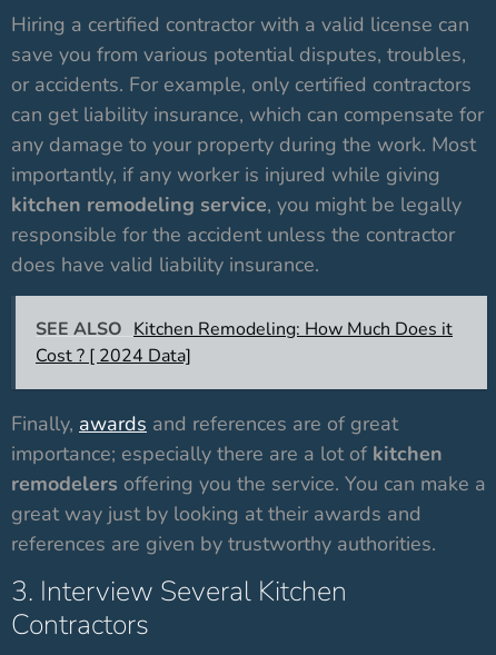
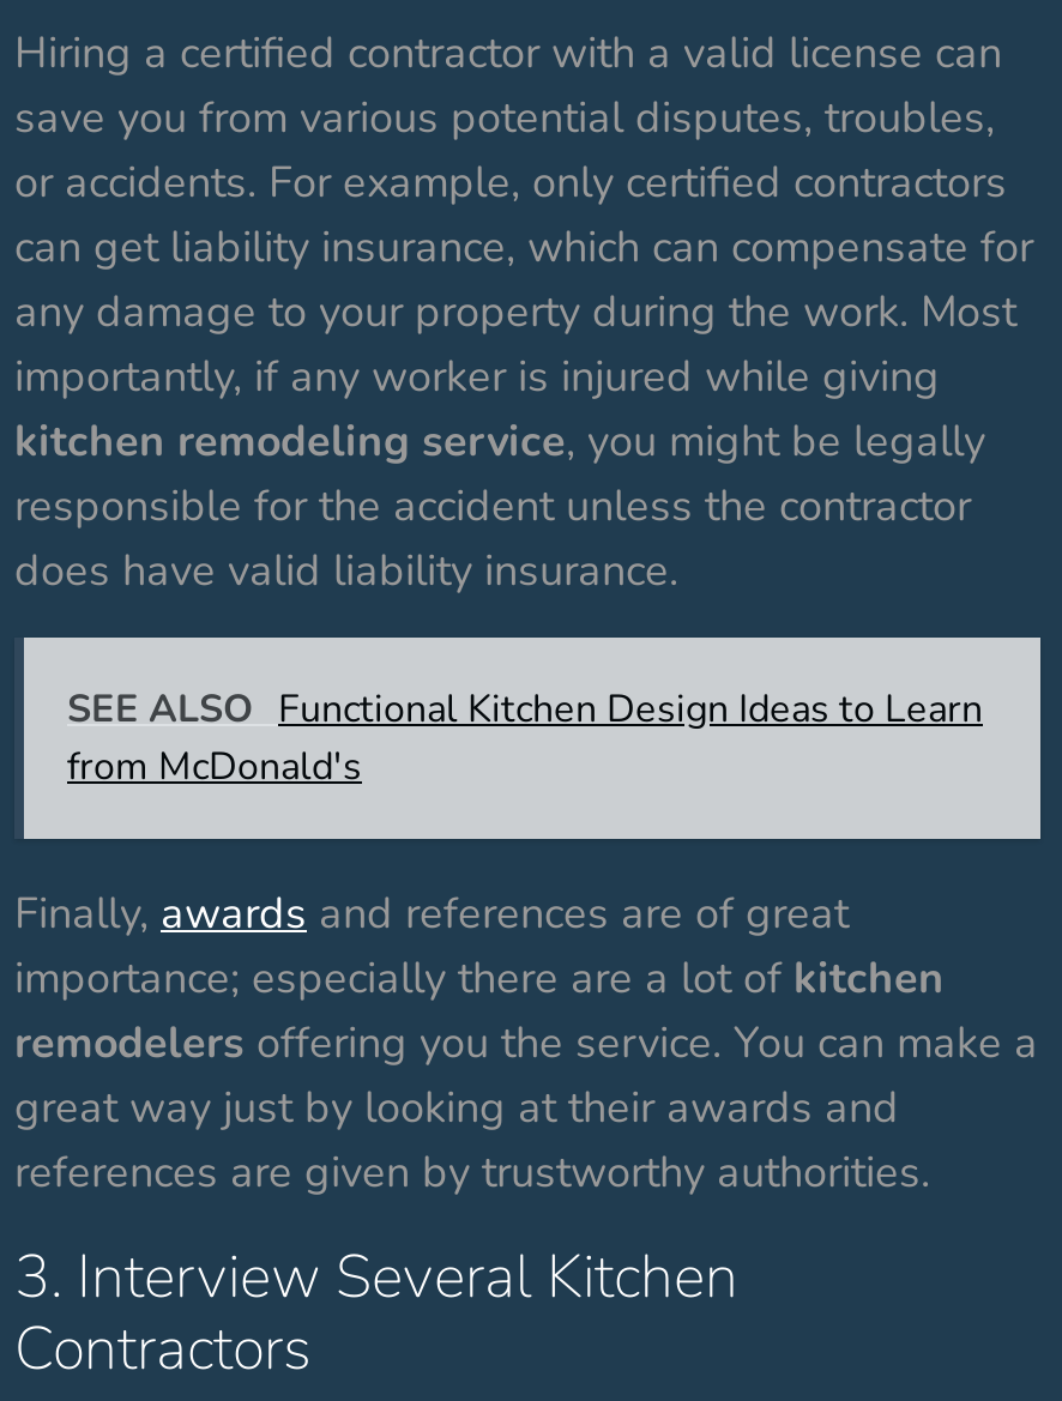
[36,317,453,368] SEE ALSO Kitchen Remodeling: How Much Does it | Cost ? [ 2024 Data] -> [67,683,983,794] SEE ALSO Functional Kitchen Design Ideas to Learn | from McDonald's

